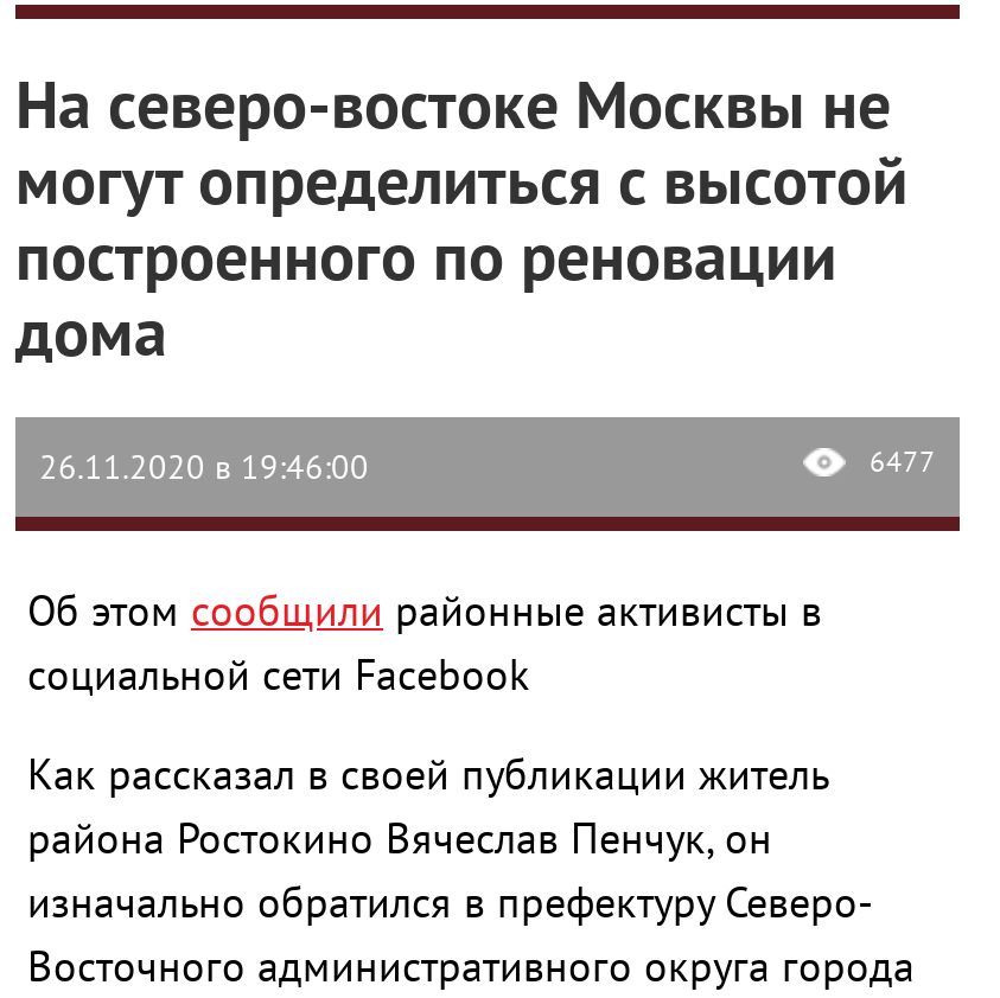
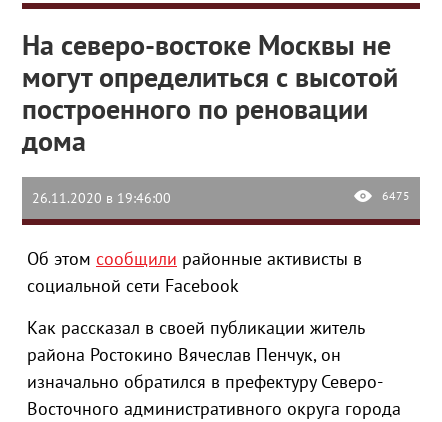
[870,443,936,479] 6477 -> [382,188,410,203] 6475

